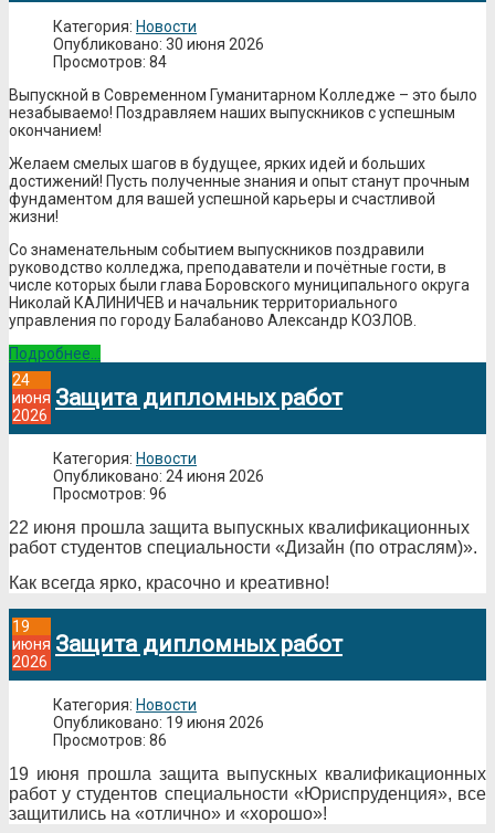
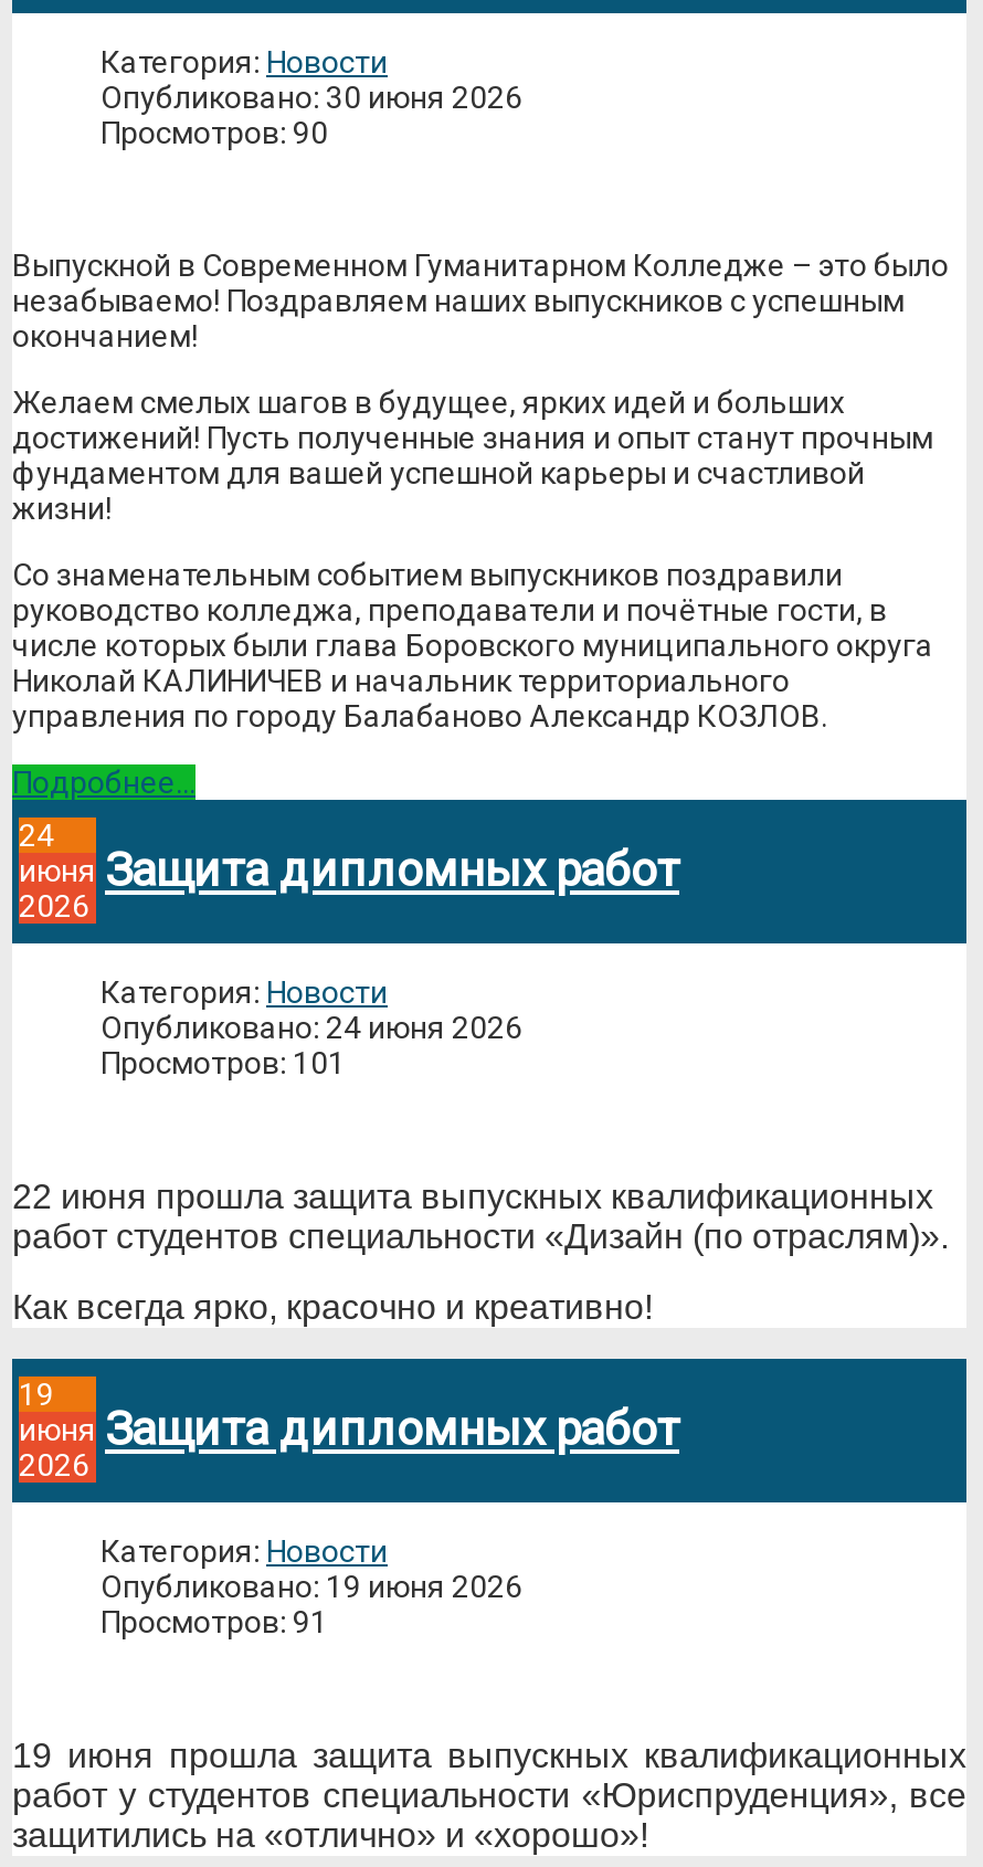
[53,53,167,70] Просмотров: 84 -> [101,114,328,150] Просмотров: 90
[53,485,167,502] Просмотров: 96 -> [101,1045,346,1080] Просмотров: 101
[53,731,167,749] Просмотров: 86 -> [101,1604,328,1639] Просмотров: 91

